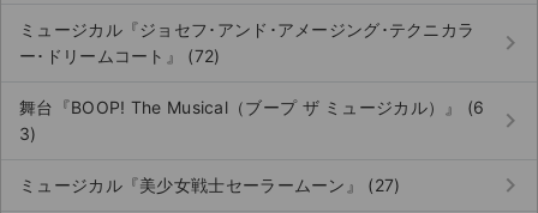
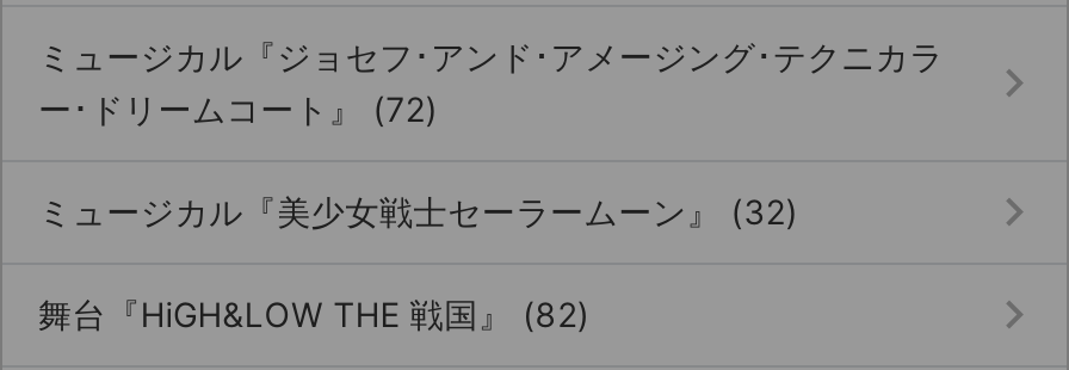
[19,97,484,144] 舞台『BOOP! The Musical（ブープ ザ ミュージカル）』 (6 | 3) -> [38,191,798,232] ミュージカル『美少女戦士セーラームーン』 (32)
[19,175,400,195] ミュージカル『美少女戦士セーラームーン』 (27) -> [38,294,590,335] 舞台『HiGH&LOW THE 戦国』 (82)

